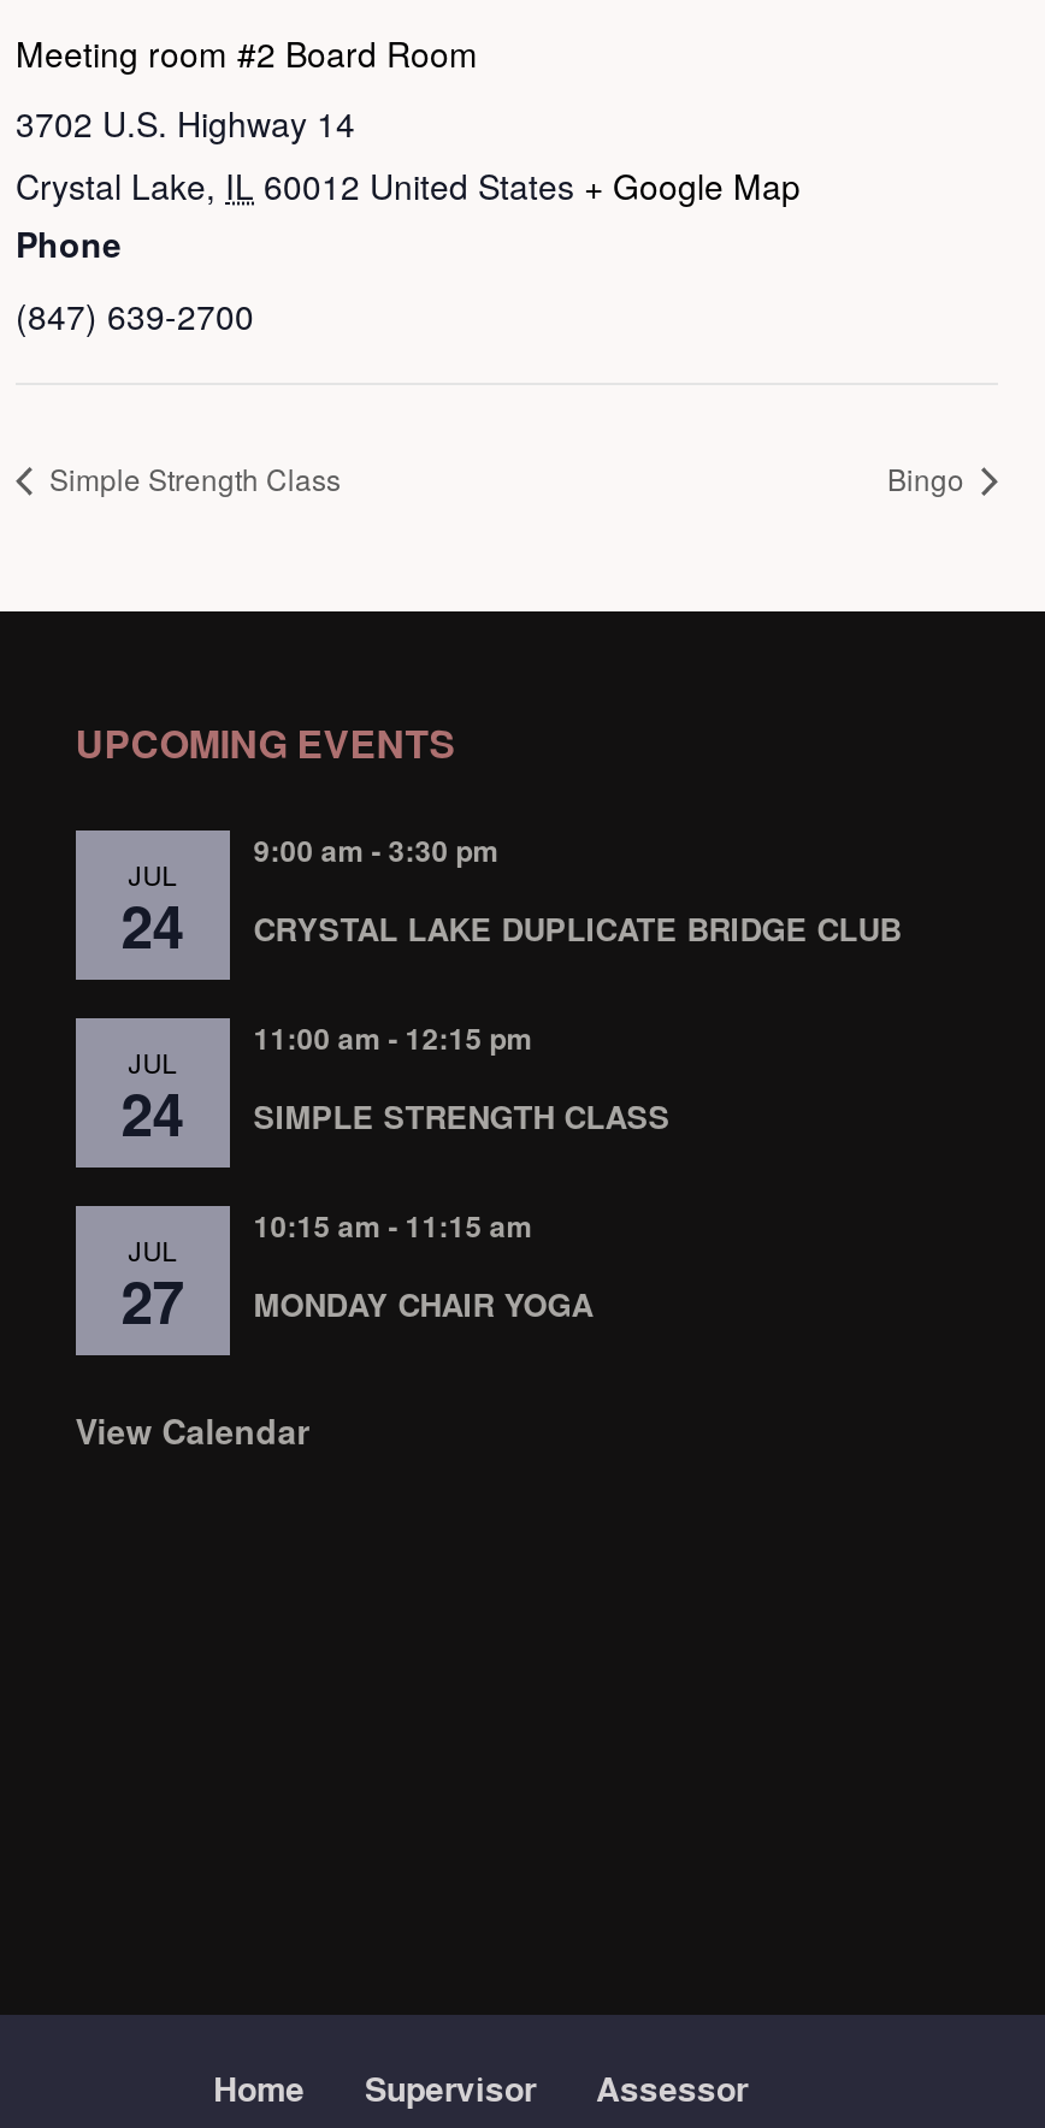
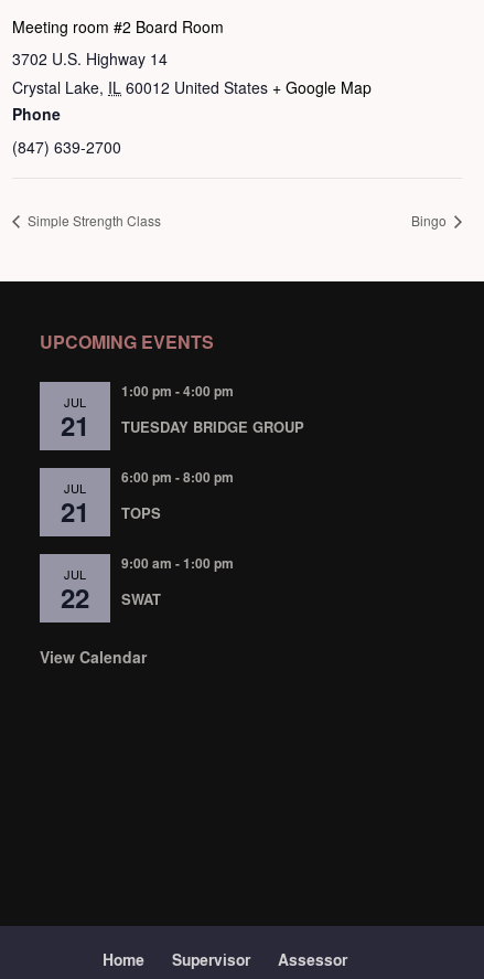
[254,828,499,871] 9:00 am - 3:30 pm -> [121,381,234,401] 1:00 pm - 4:00 pm
[121,883,184,965] 24 -> [60,406,89,444] 21
[254,905,901,951] CRYSTAL LAKE DUPLICATE BRIDGE CLUB -> [121,416,304,437] TUESDAY BRIDGE GROUP
[254,1016,533,1059] 11:00 am - 12:15 pm -> [121,467,234,487] 6:00 pm - 8:00 pm
[121,1071,184,1153] 24 -> [60,492,89,530] 21
[254,1093,670,1138] SIMPLE STRENGTH CLASS -> [121,502,161,523] TOPS
[254,1203,533,1247] 10:15 am - 11:15 am -> [121,553,234,573] 9:00 am - 1:00 pm
[121,1259,184,1341] 27 -> [60,578,89,616] 22
[254,1280,593,1326] MONDAY CHAIR YOGA -> [121,588,161,609] SWAT

